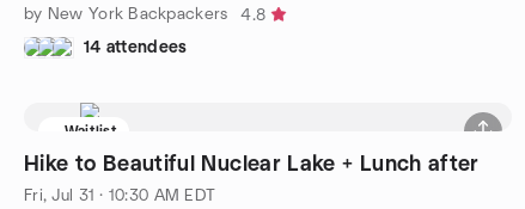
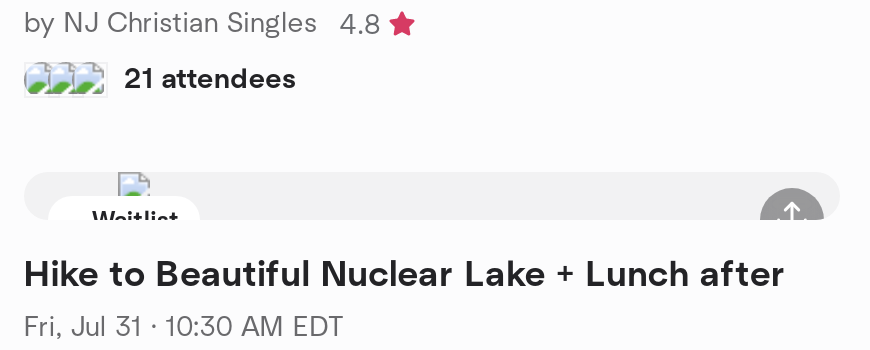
[24,5,228,22] by New York Backpackers -> [24,9,317,37] by NJ Christian Singles
[84,39,187,56] 14 attendees -> [124,65,297,93] 21 attendees

